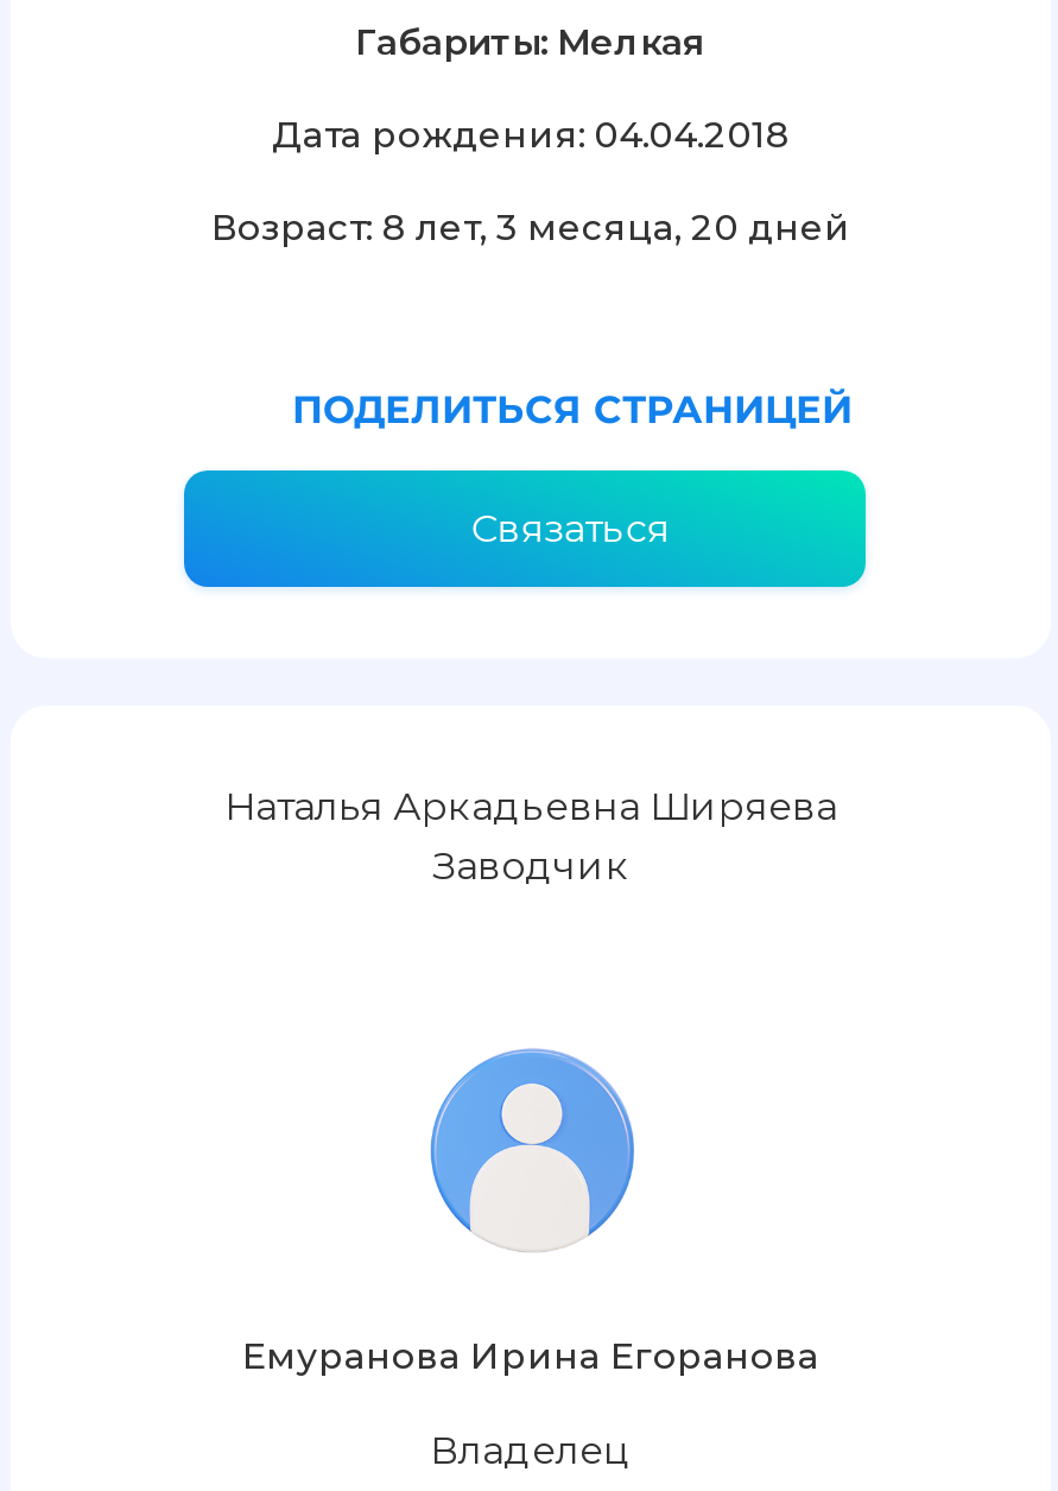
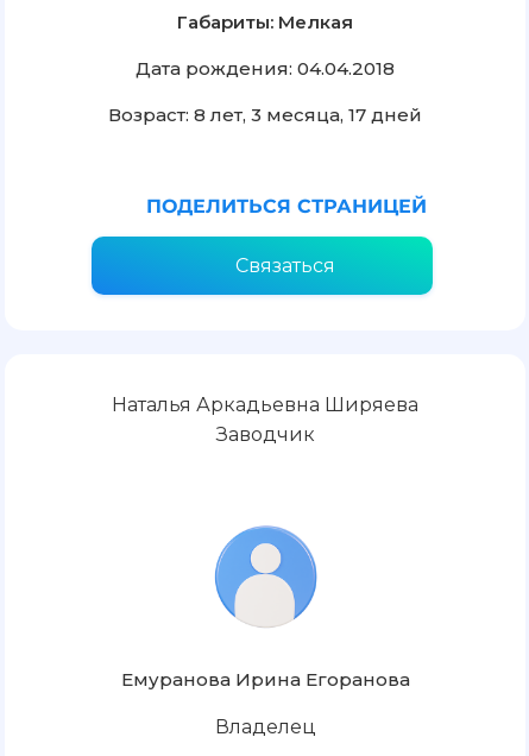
[211,204,850,249] Возраст: 8 лет, 3 месяца, 20 дней -> [108,103,422,126] Возраст: 8 лет, 3 месяца, 17 дней

